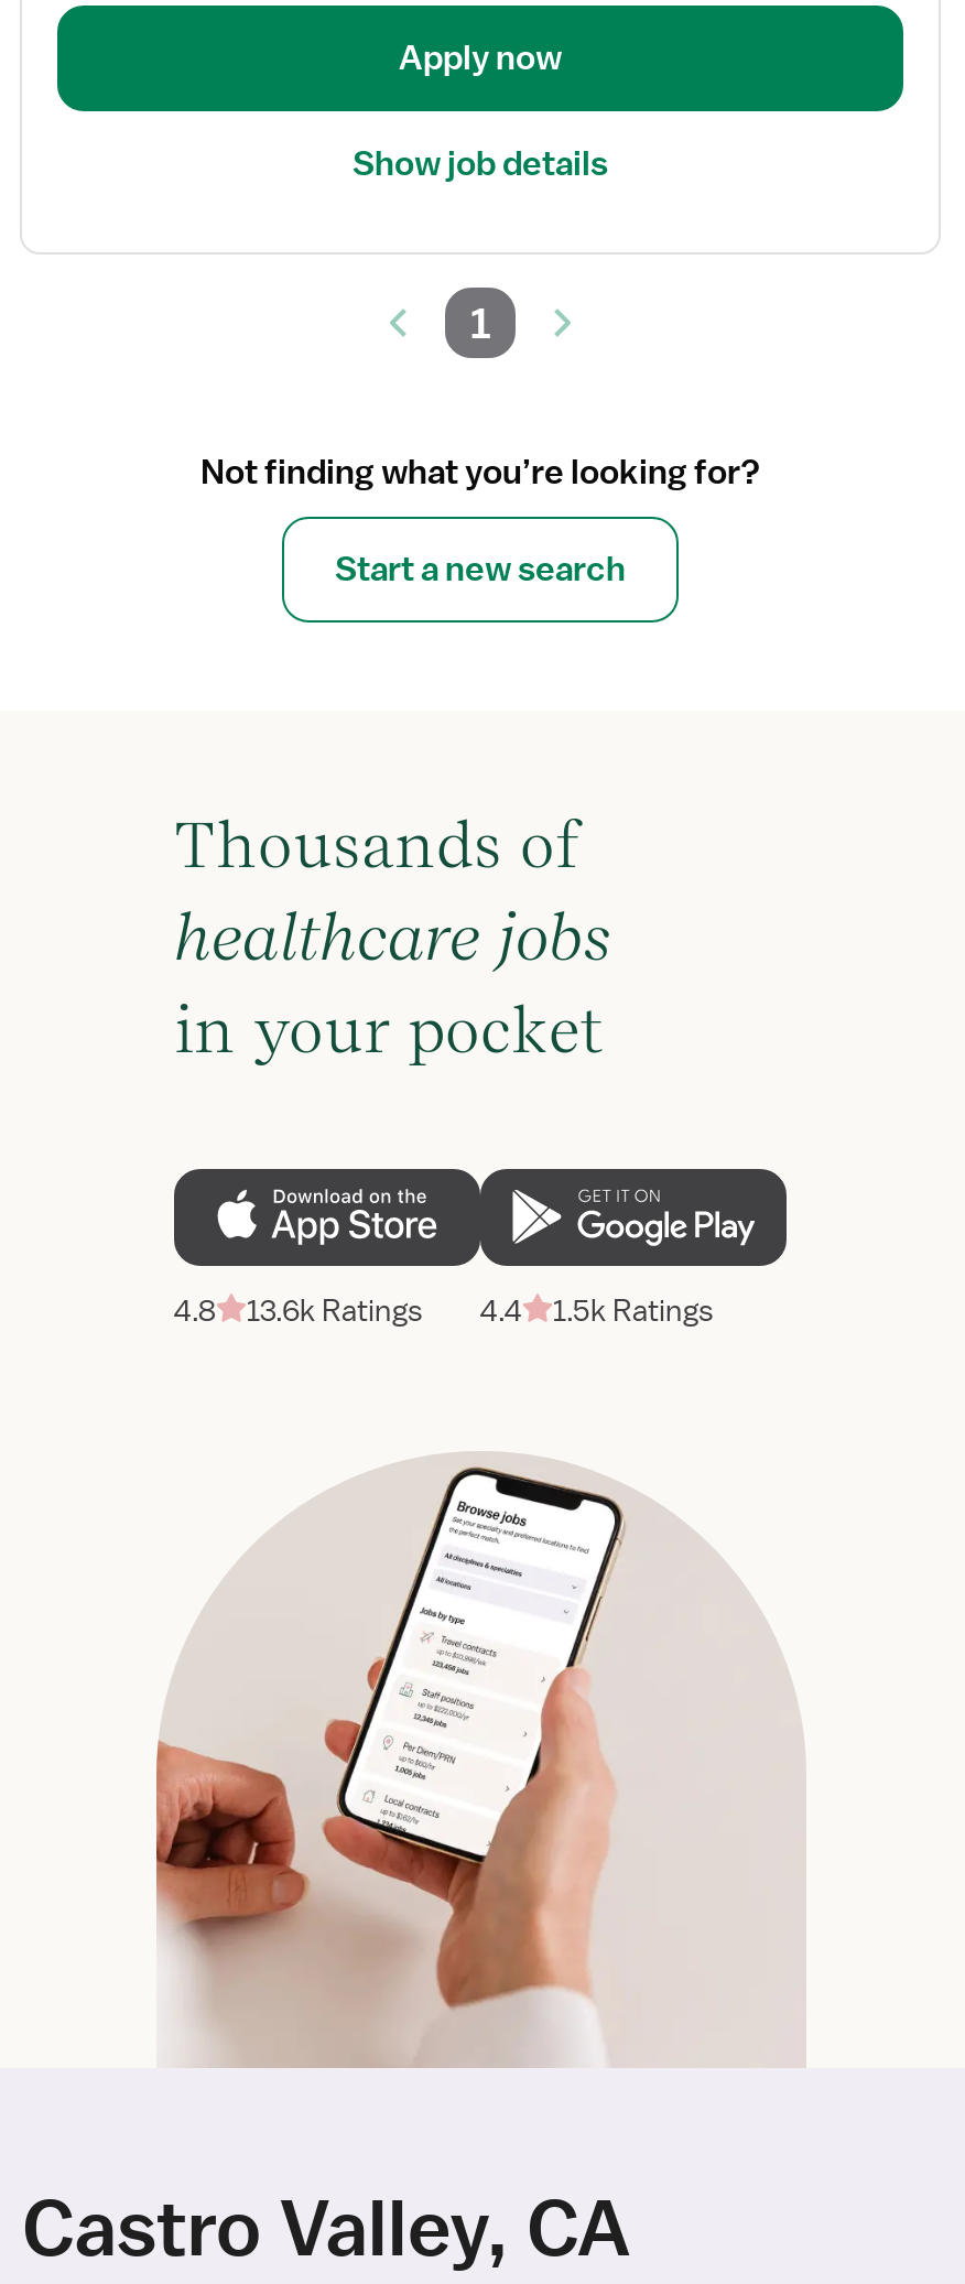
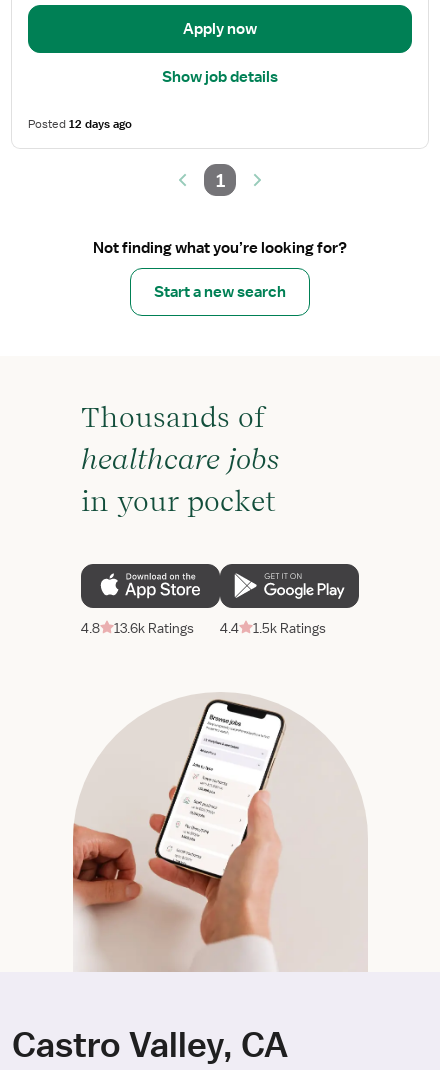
none -> [28,116,132,132] Posted 12 days ago

